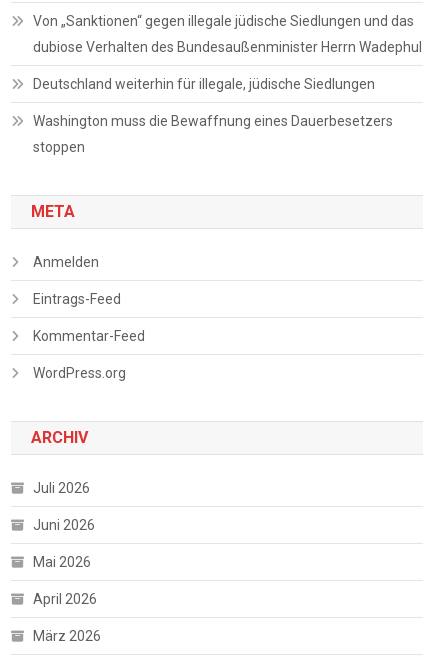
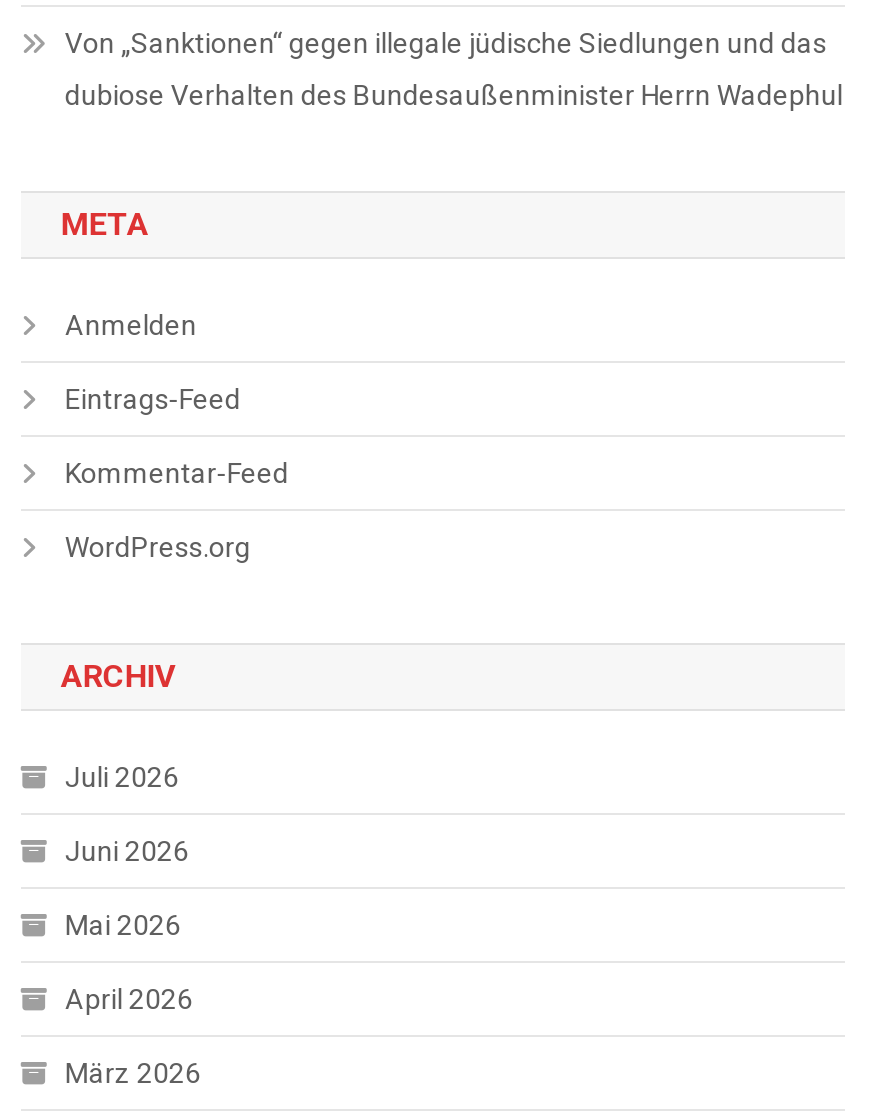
[33,75,393,154] Deutschland weiterhin für illegale, jüdische Siedlungen | Washington muss die Bewaffnung eines Dauerbesetzers | stoppen -> none

